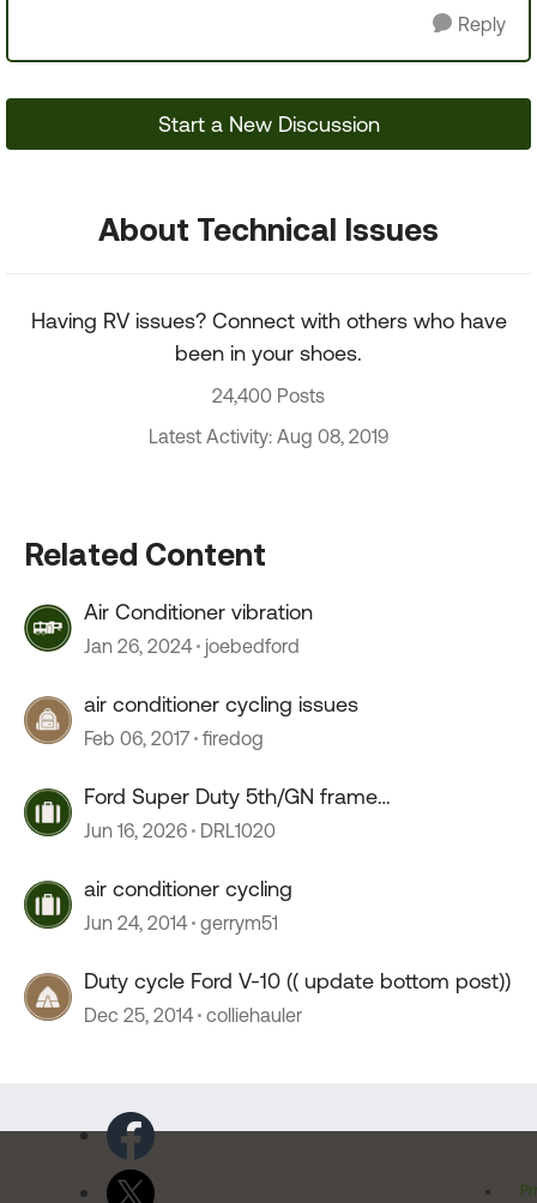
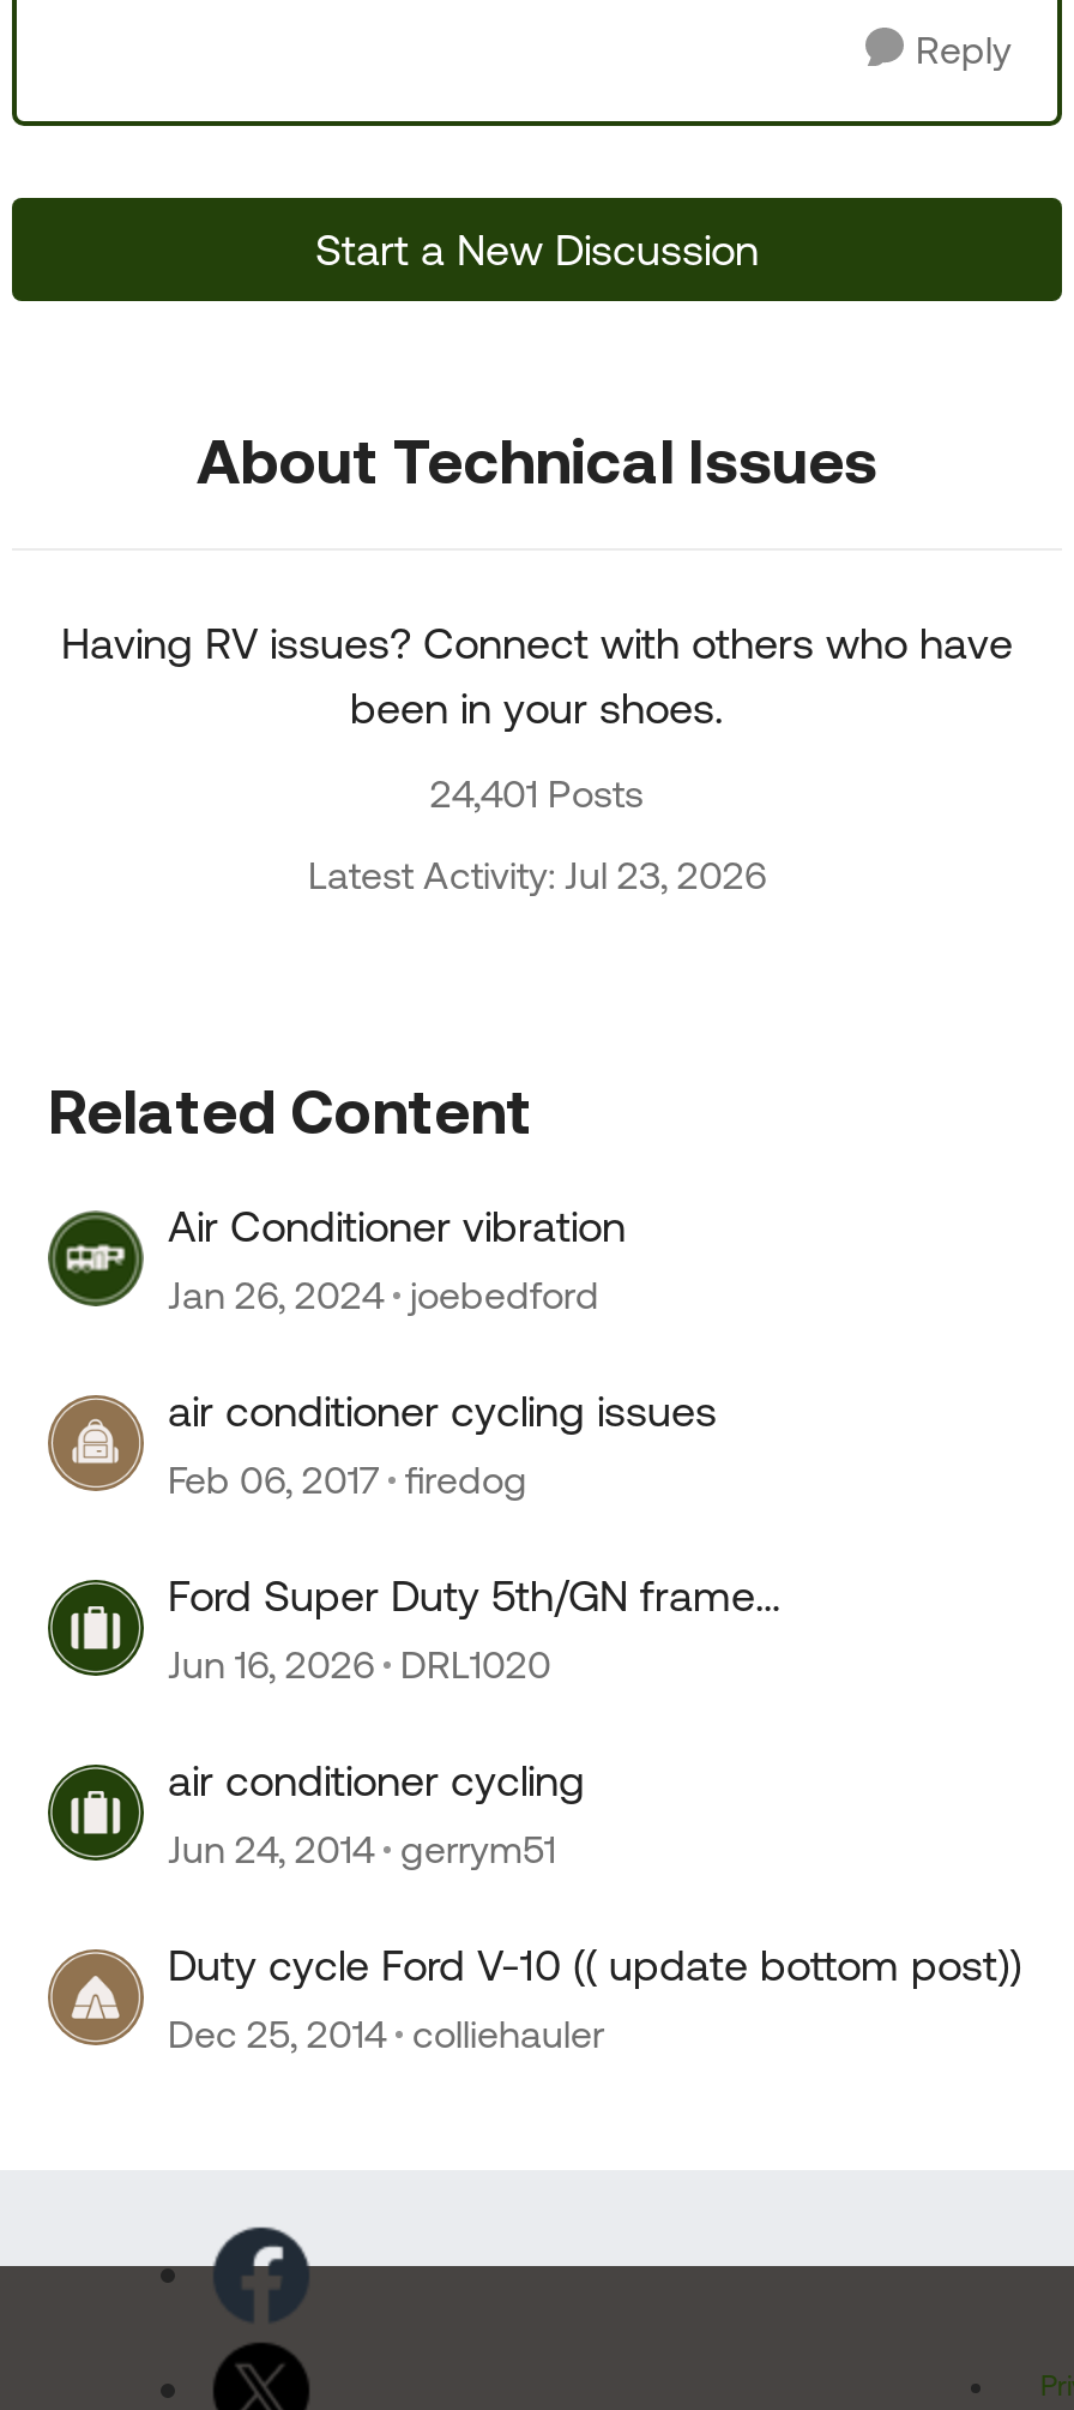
[212,385,325,406] 24,400 Posts -> [430,771,644,815] 24,401 Posts
[149,425,388,447] Latest Activity: Aug 08, 2019 -> [308,853,766,896] Latest Activity: Jul 23, 2026

